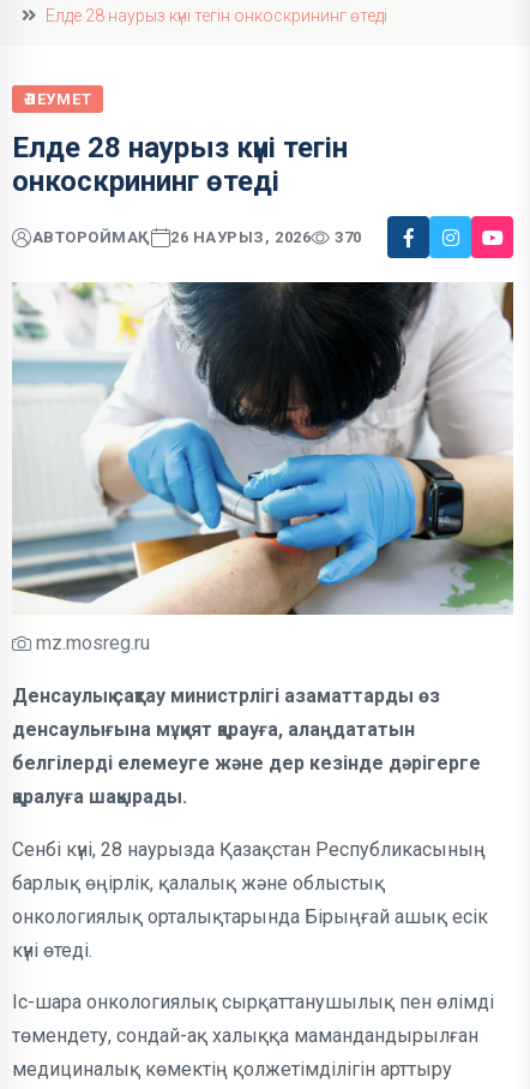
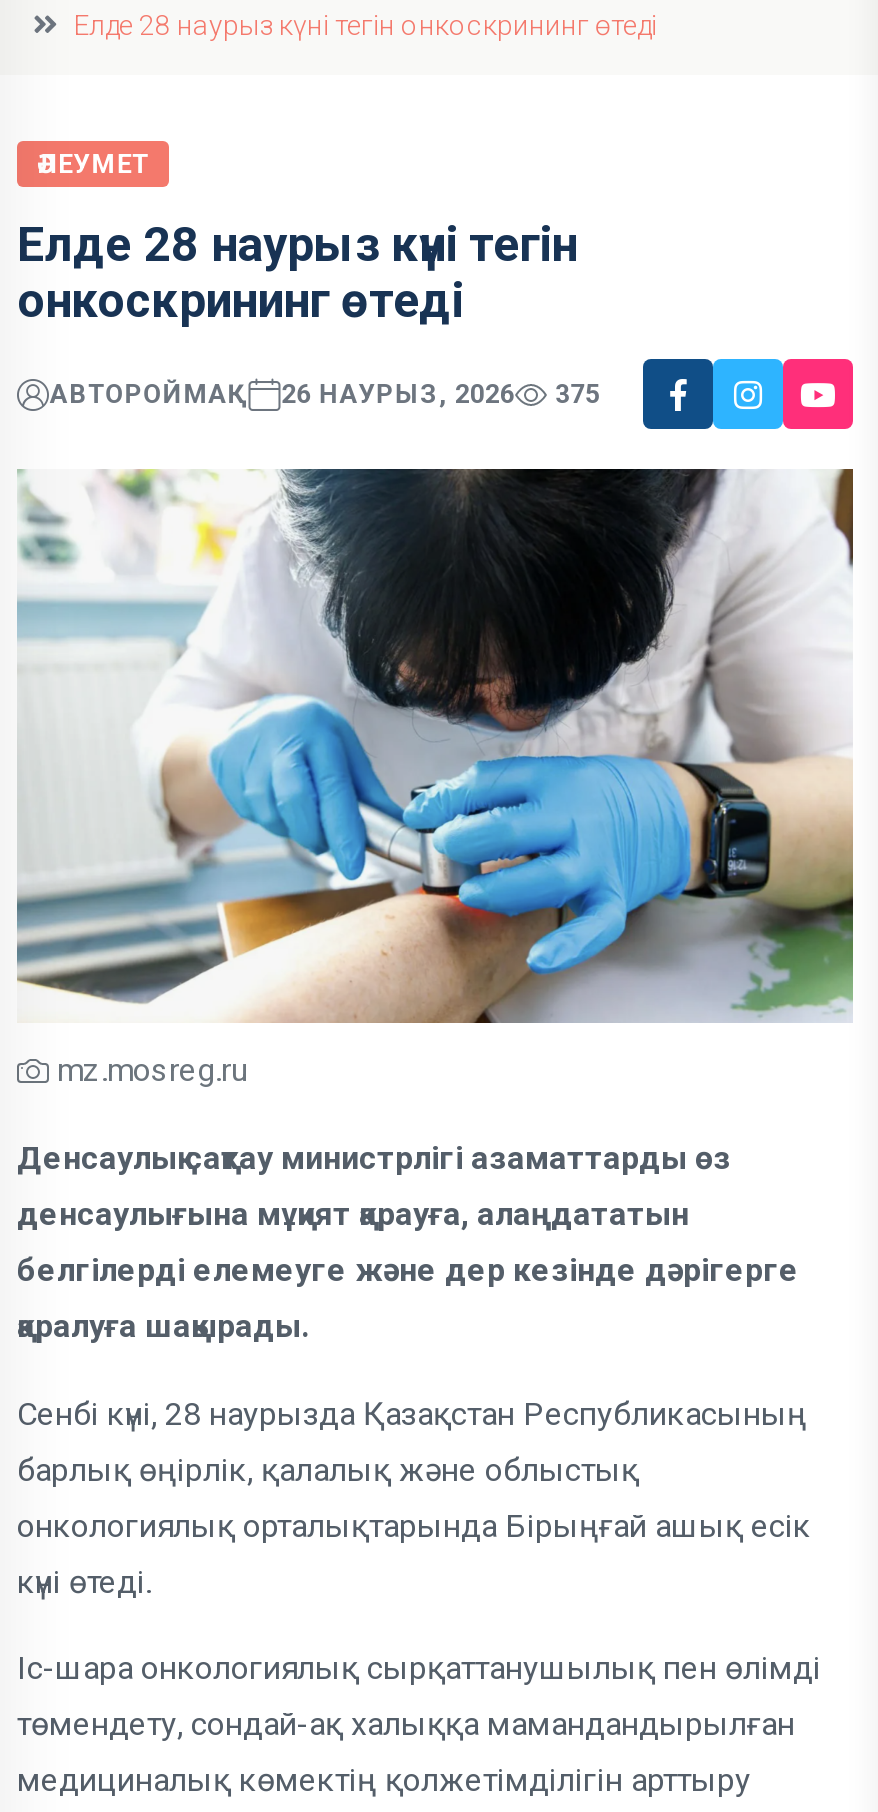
[32,228,362,246] АВТОРОЙМАҚ 26 НАУРЫЗ, 2026 370 -> [50,379,600,409] АВТОРОЙМАҚ 26 НАУРЫЗ, 2026 375

